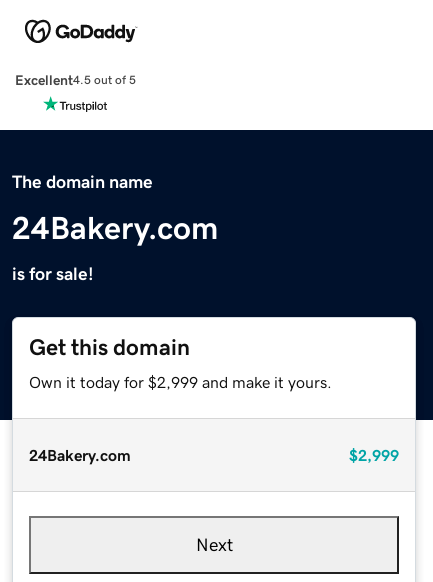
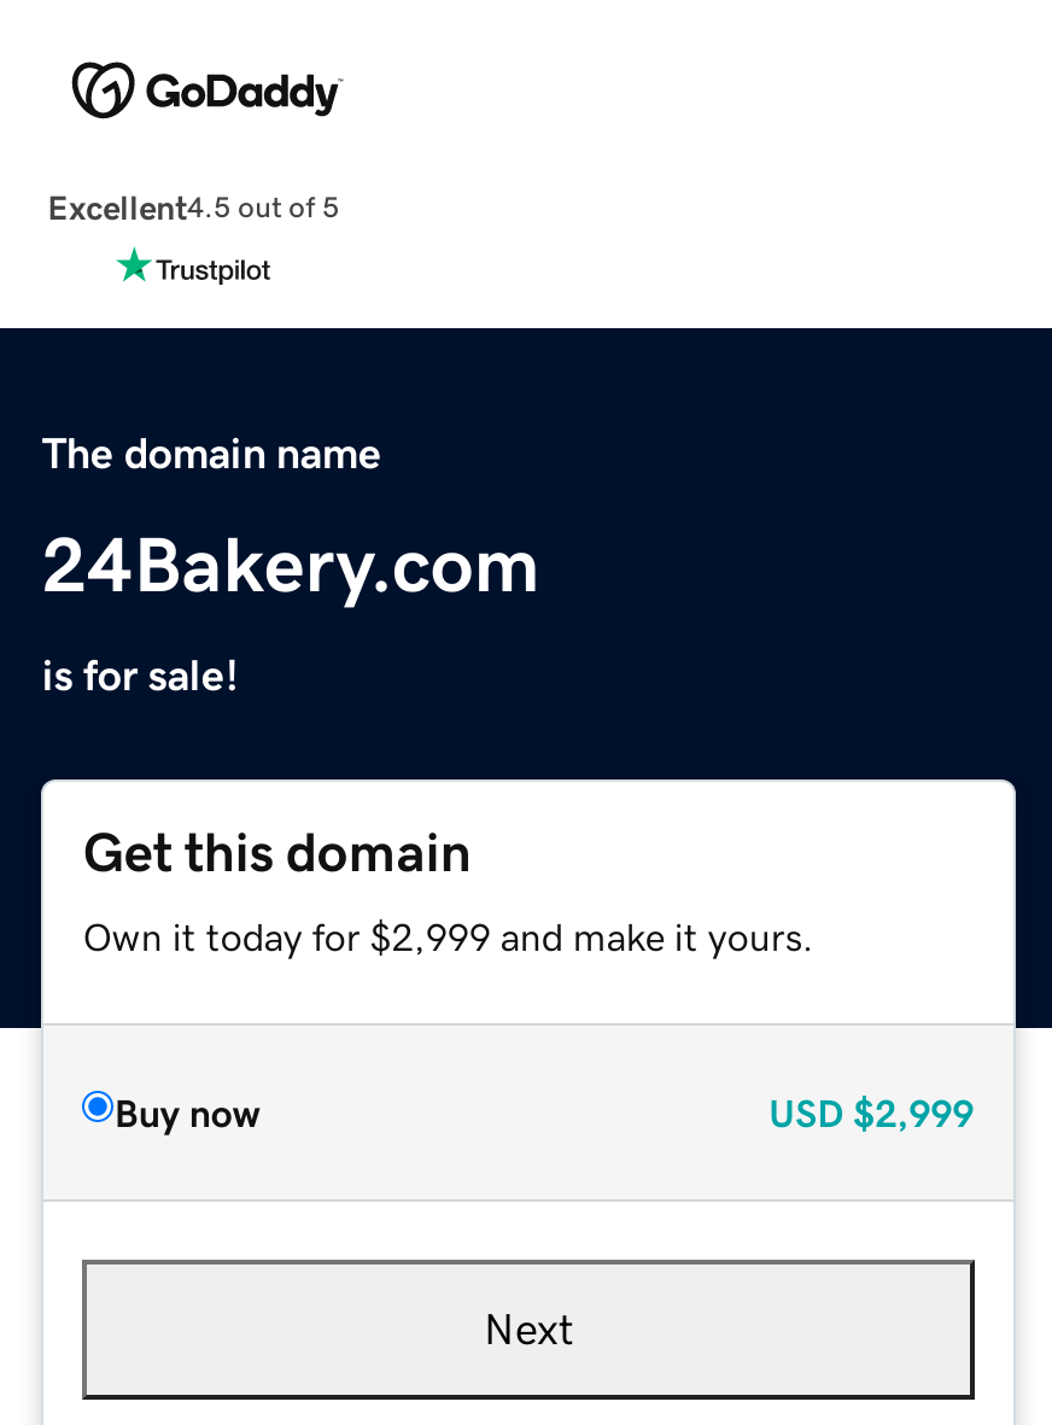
[29,447,399,463] 24Bakery.com | $2,999 -> [114,1092,974,1131] Buy now | USD $2,999

